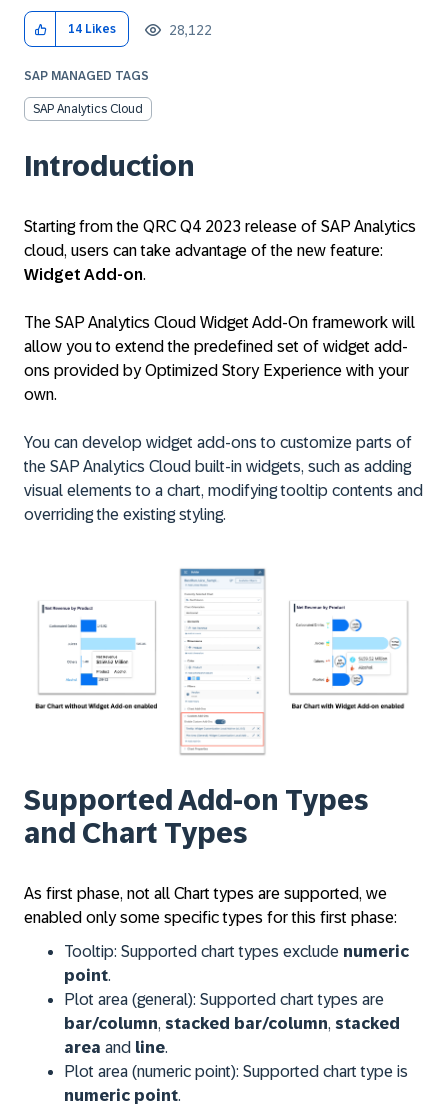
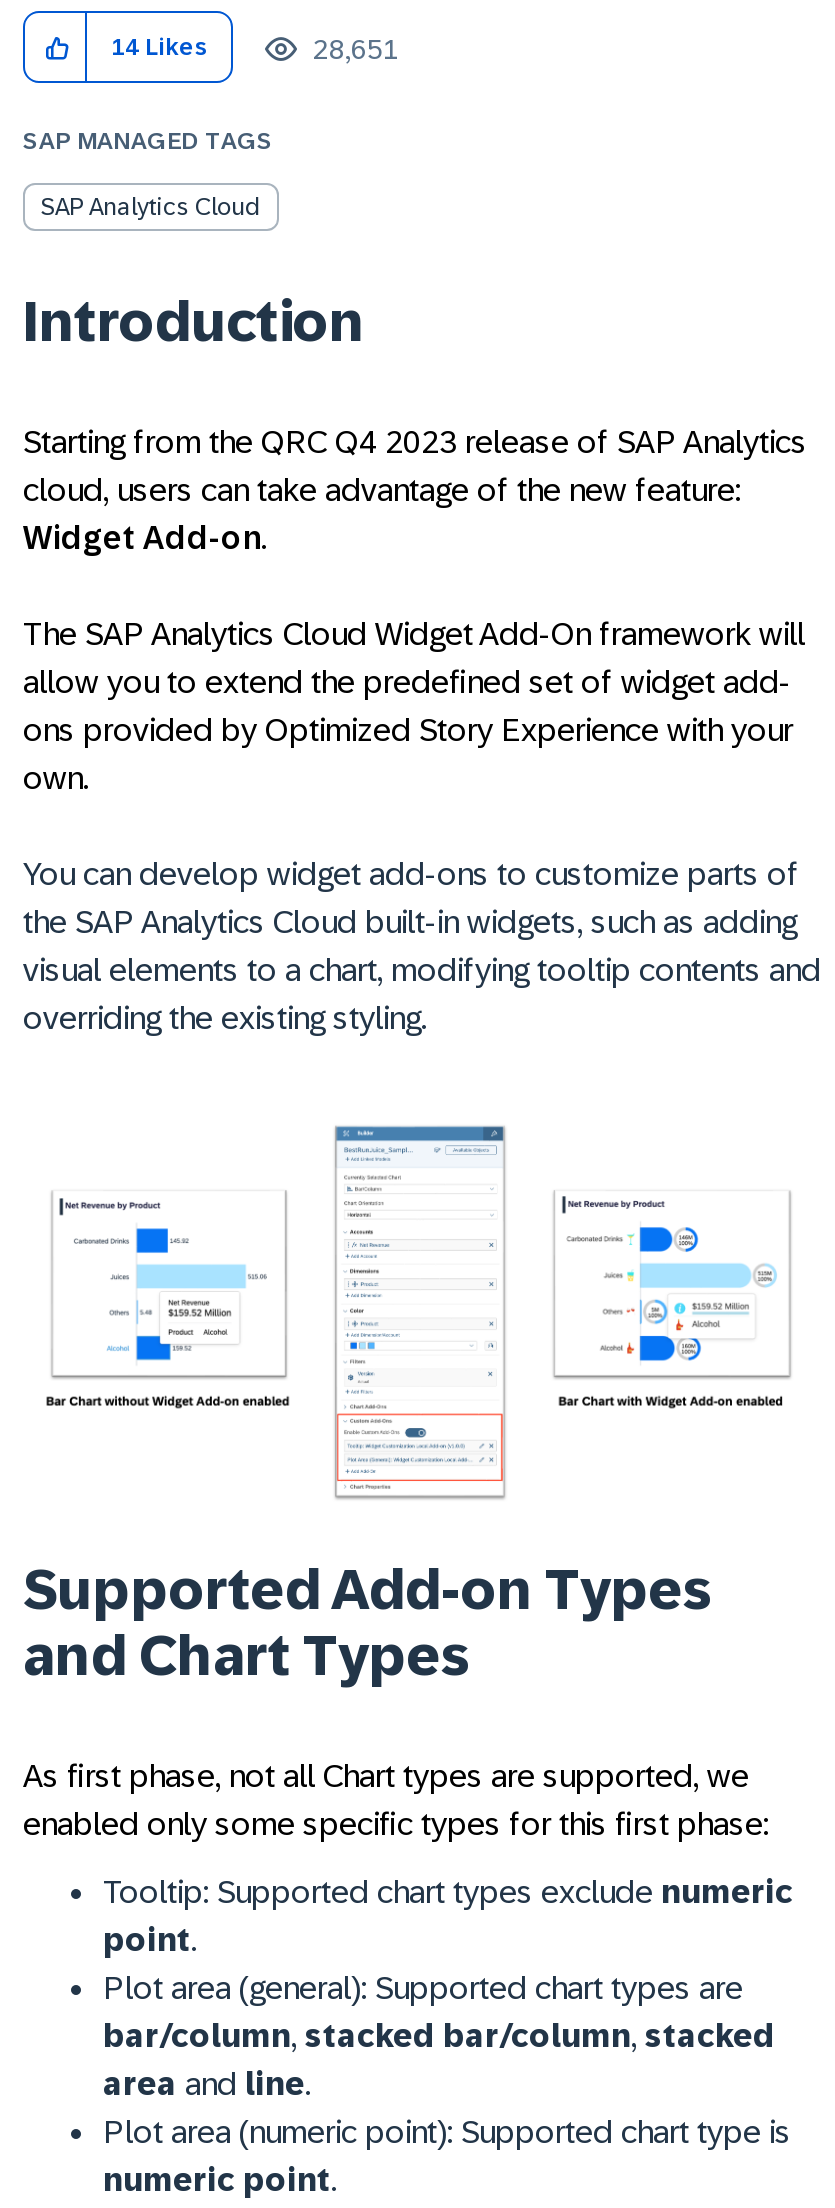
[169,22,212,38] 28,122 -> [313,33,399,65] 28,651

